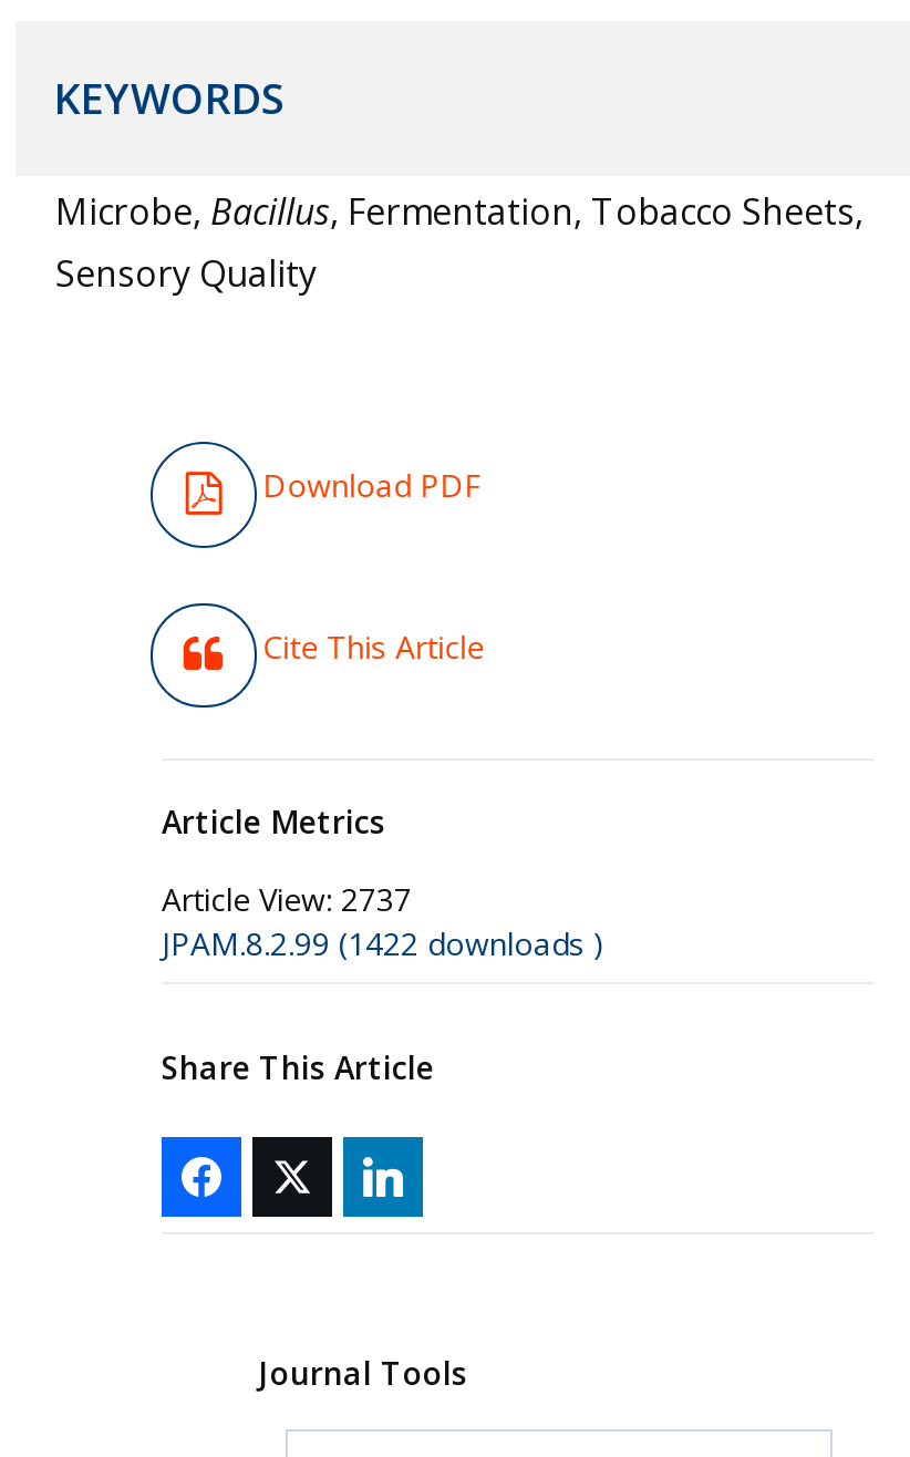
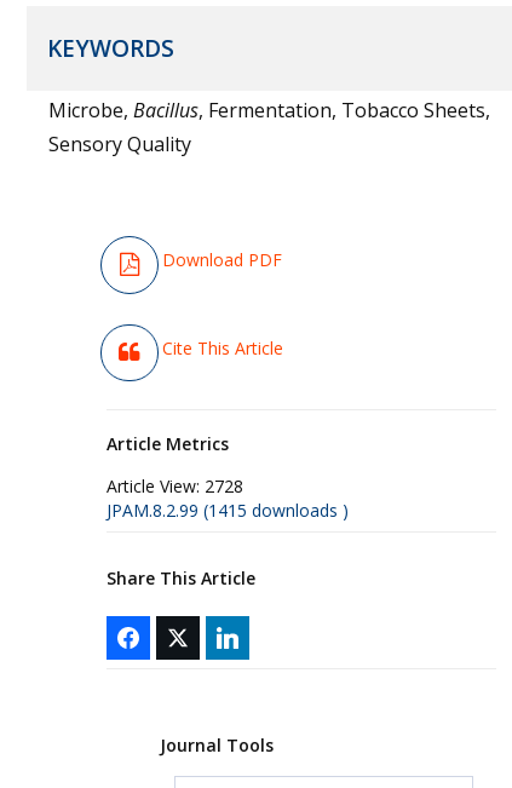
[162,877,412,919] Article View: 2737 -> [107,474,243,497] Article View: 2728
[162,921,604,963] JPAM.8.2.99 (1422 downloads ) -> [107,498,349,521] JPAM.8.2.99 (1415 downloads )

